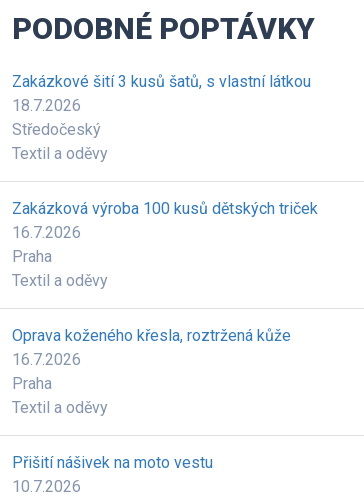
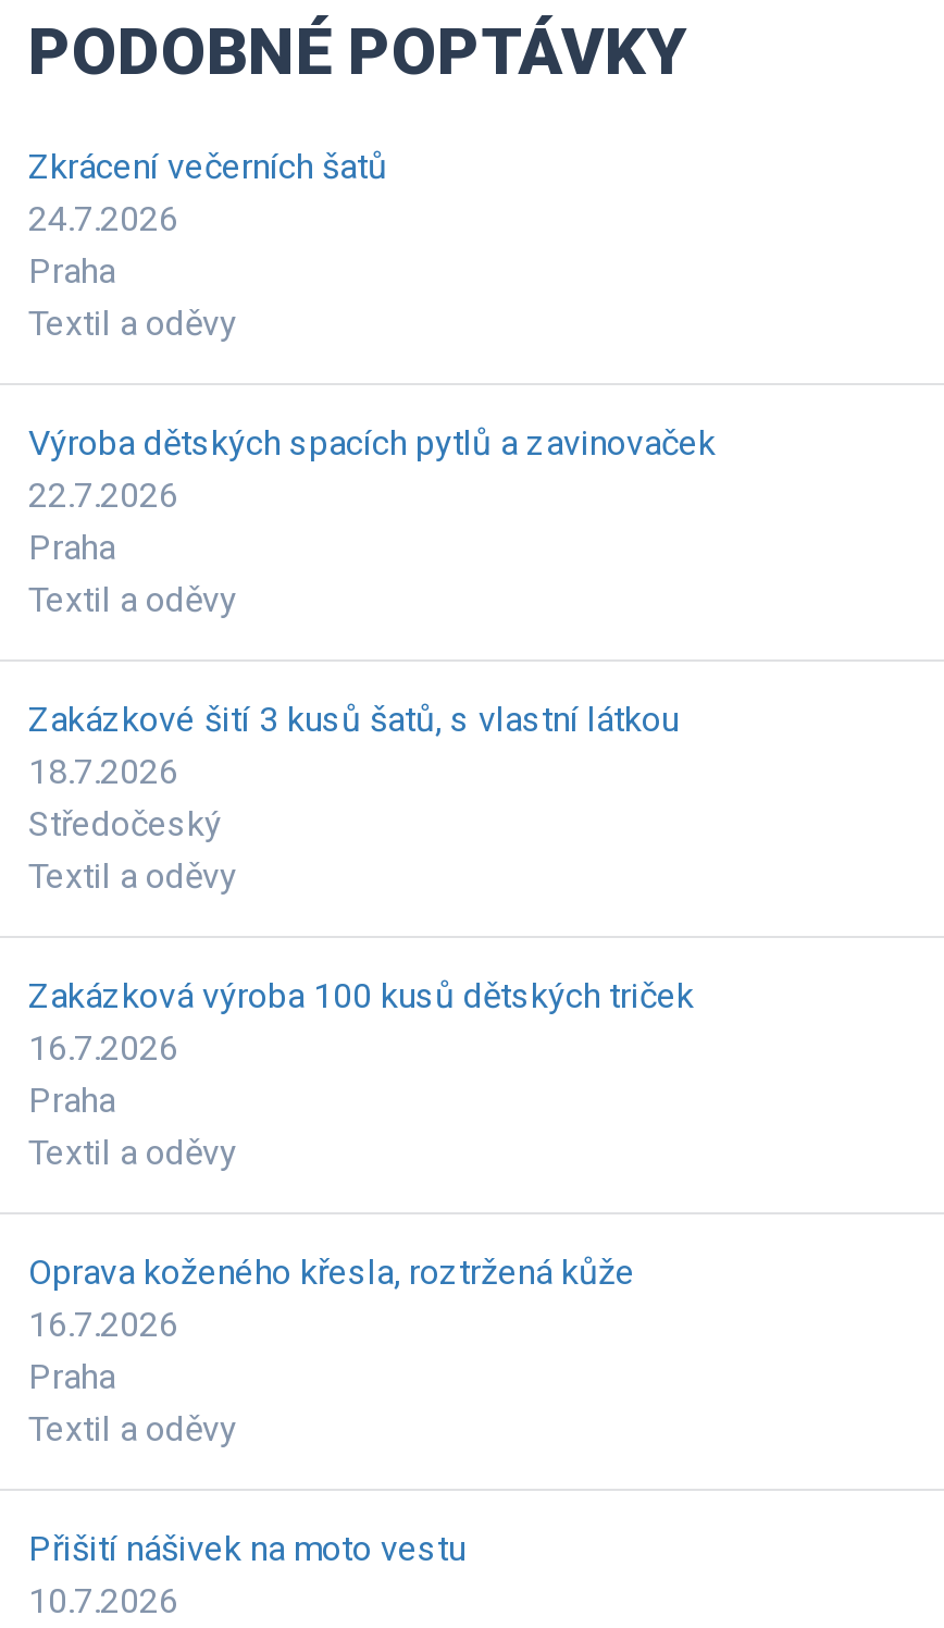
none -> [28,146,716,620] Zkrácení večerních šatů | 24.7.2026 | Praha | Textil a oděvy | Výroba dětských spacích pytlů a zavinovaček | 22.7.2026 | Praha | Textil a oděvy

